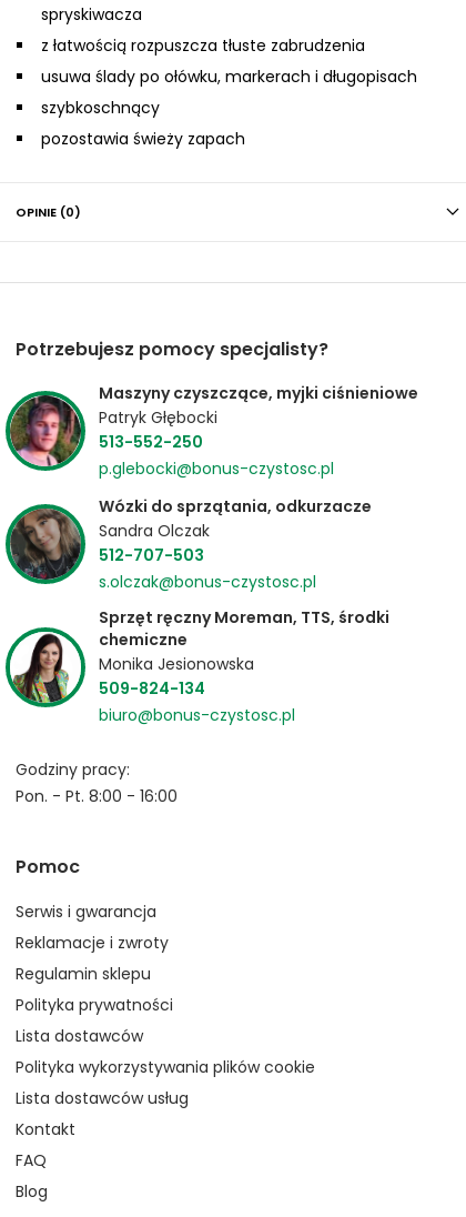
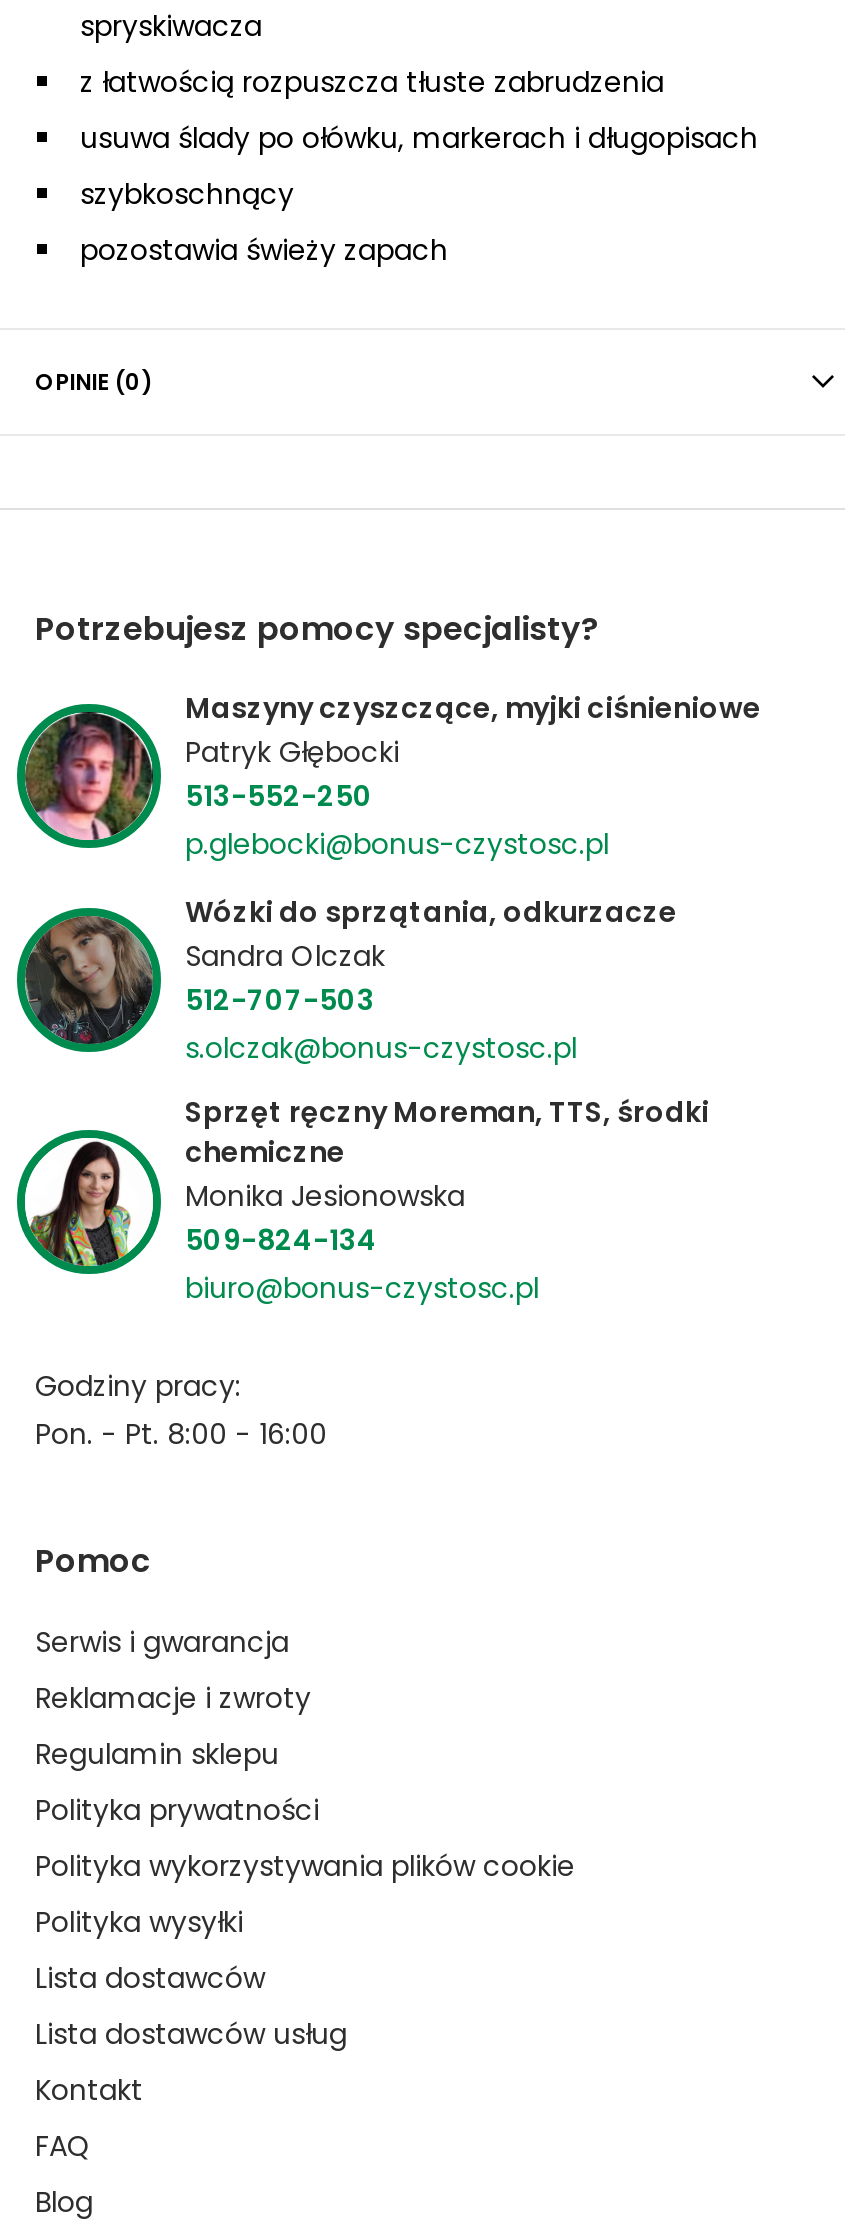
none -> [35,1901,243,1941] Polityka wysyłki
moved [16,1024,143,1047] -> [35,1957,265,1997]: Lista dostawców
moved [16,1055,315,1078] -> [35,1845,575,1885]: Polityka wykorzystywania plików cookie

